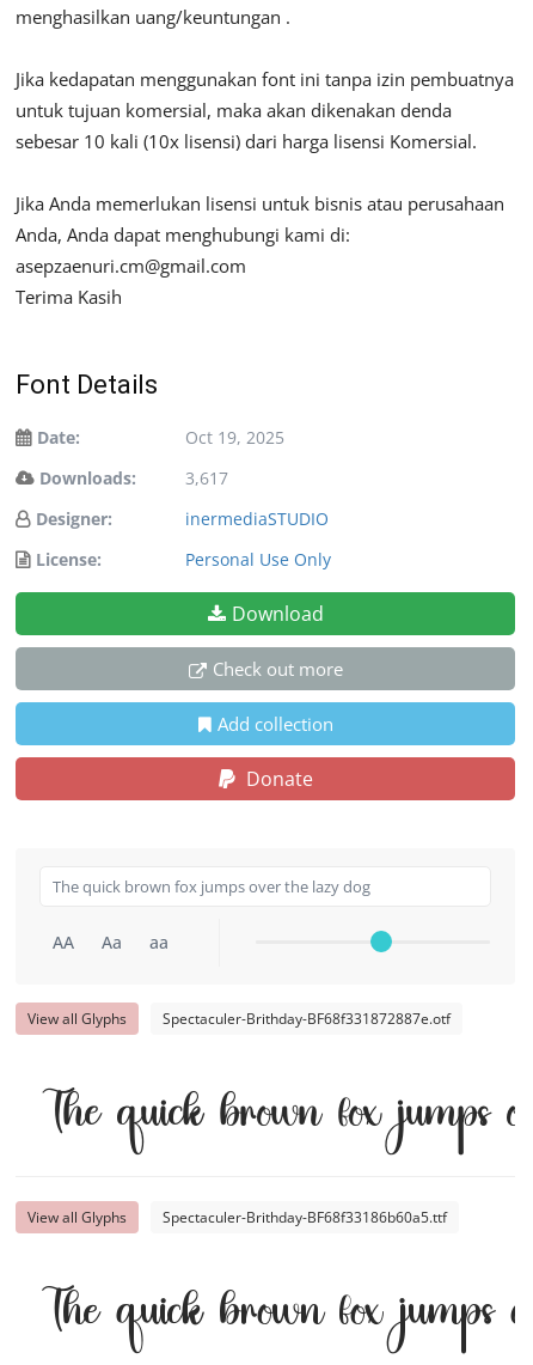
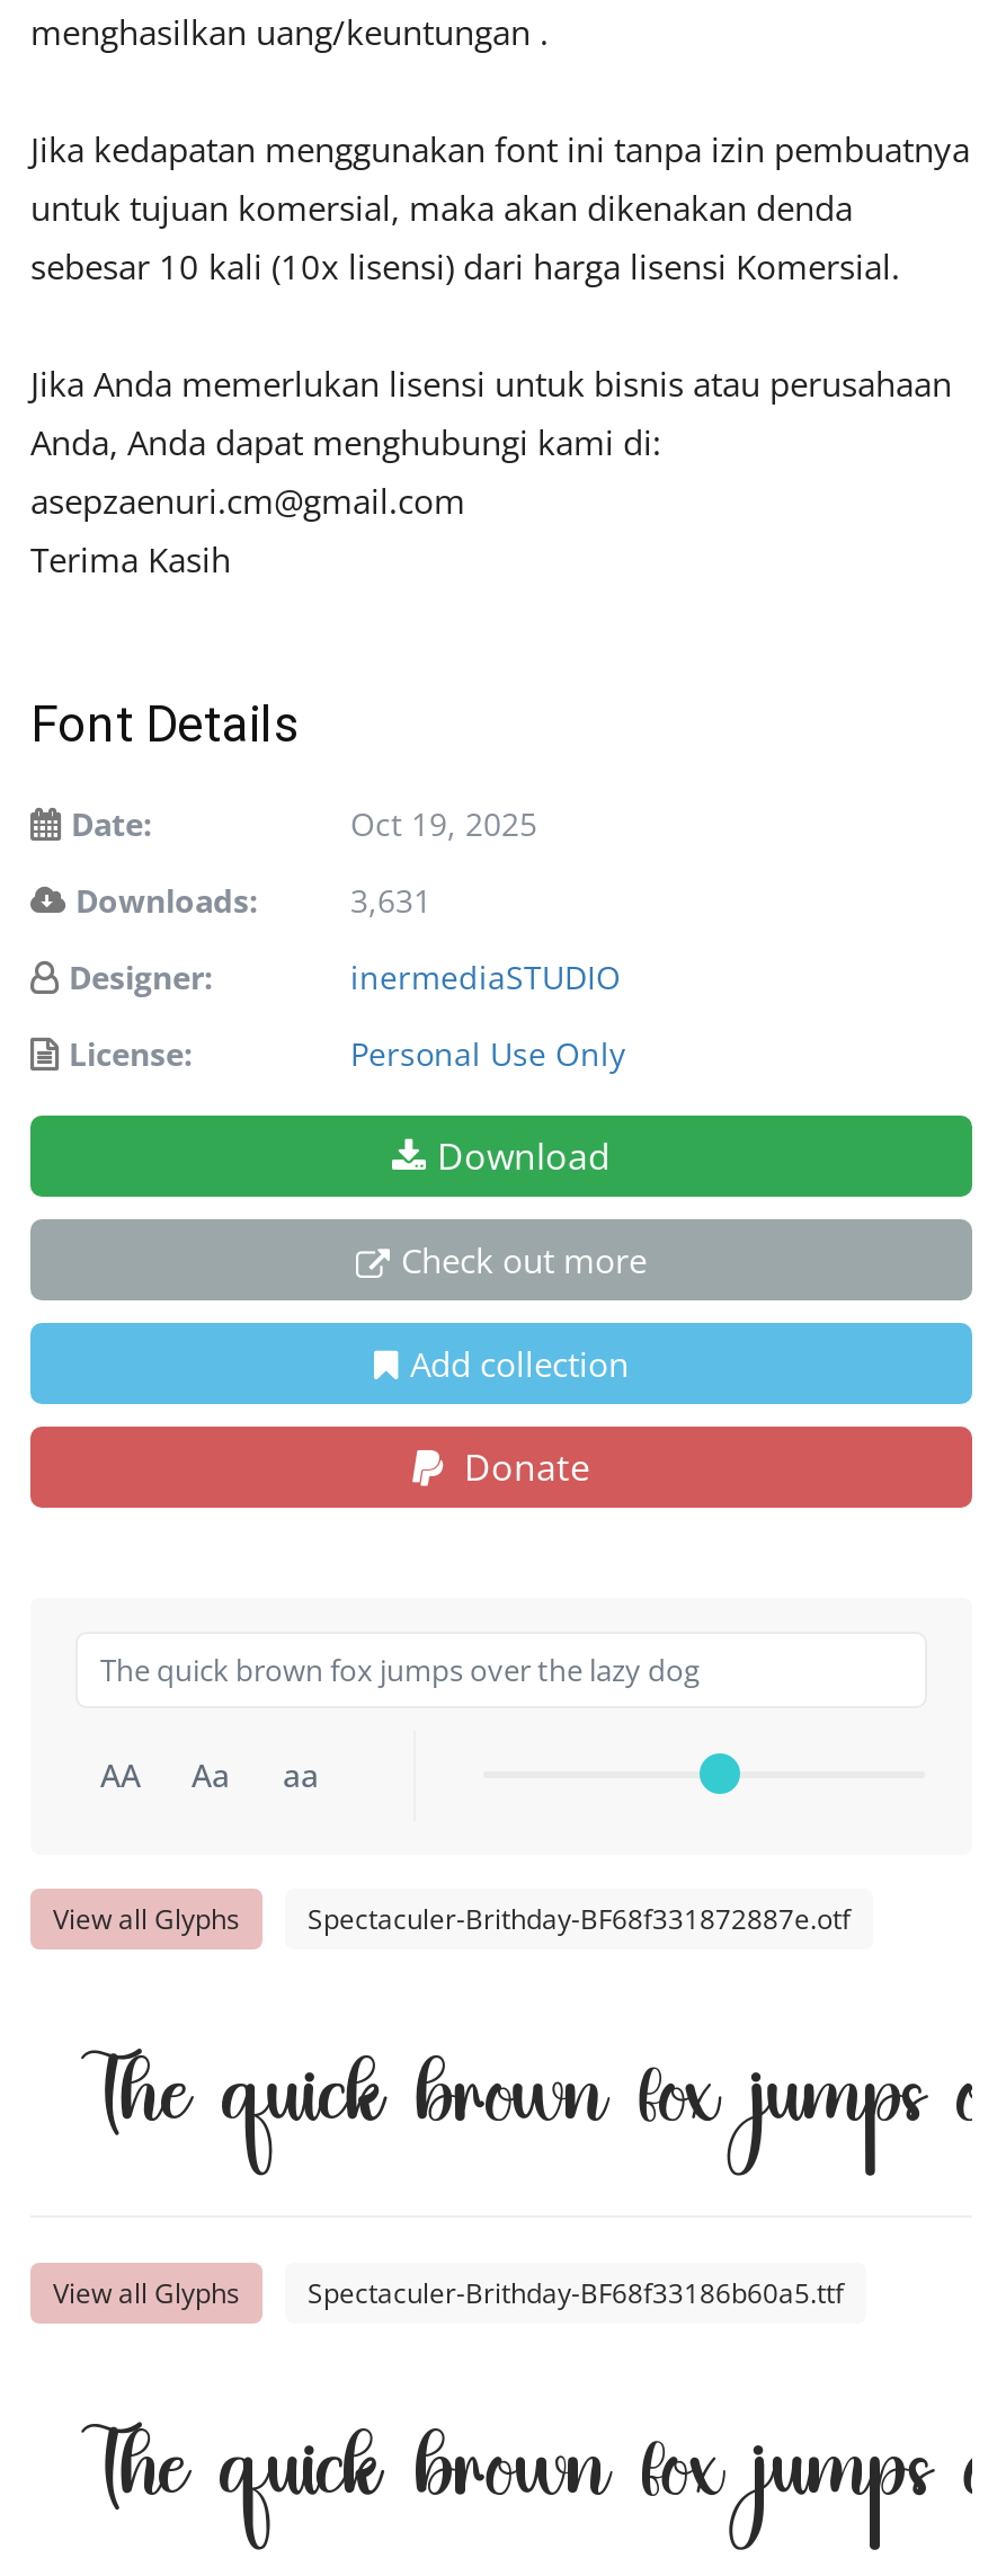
[185,467,228,490] 3,617 -> [350,880,431,922] 3,631

